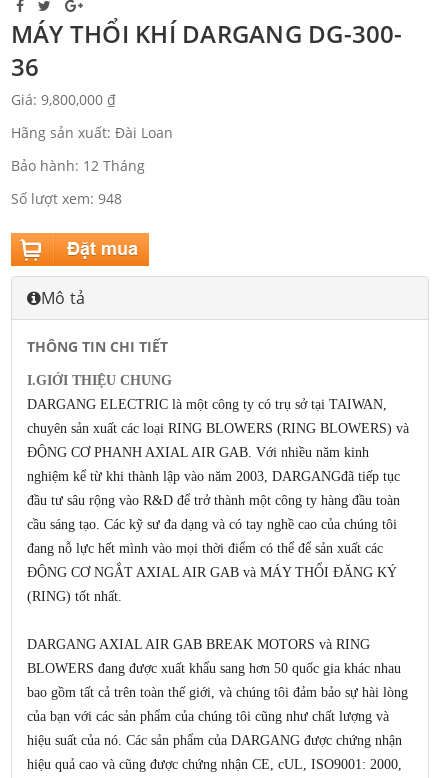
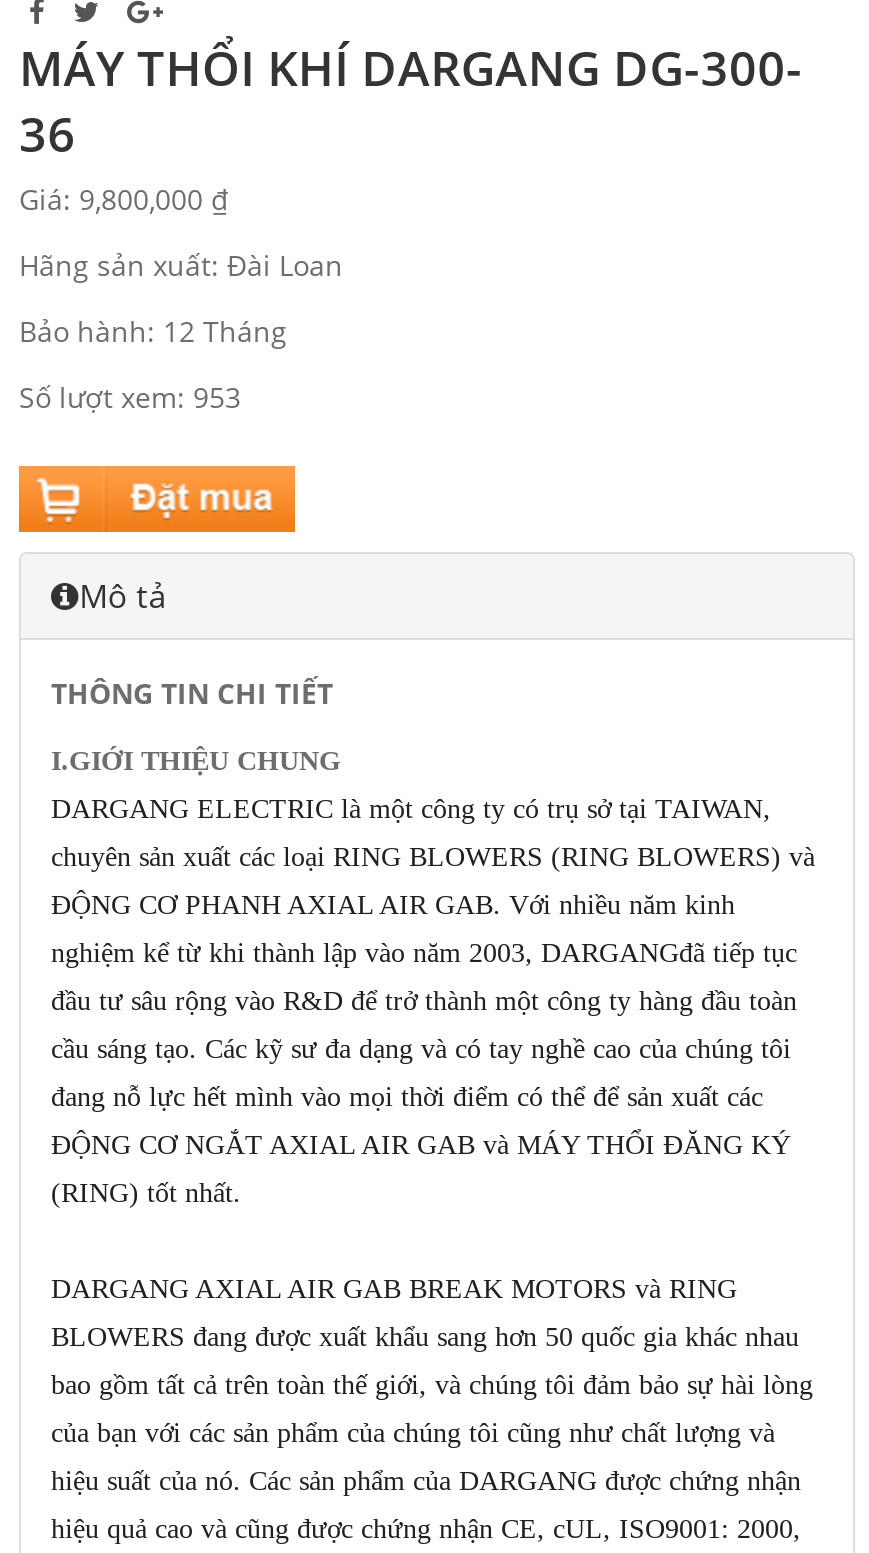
[11,189,122,208] Số lượt xem: 948 -> [19,378,241,416] Số lượt xem: 953

